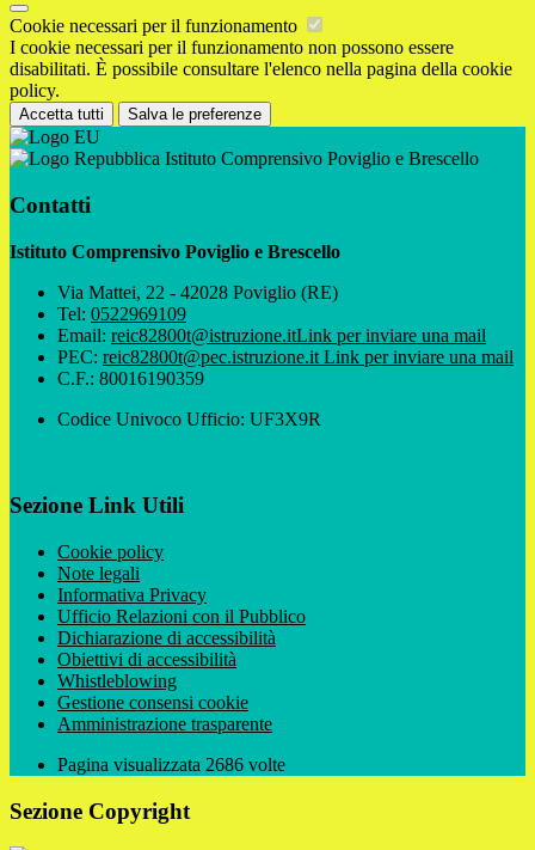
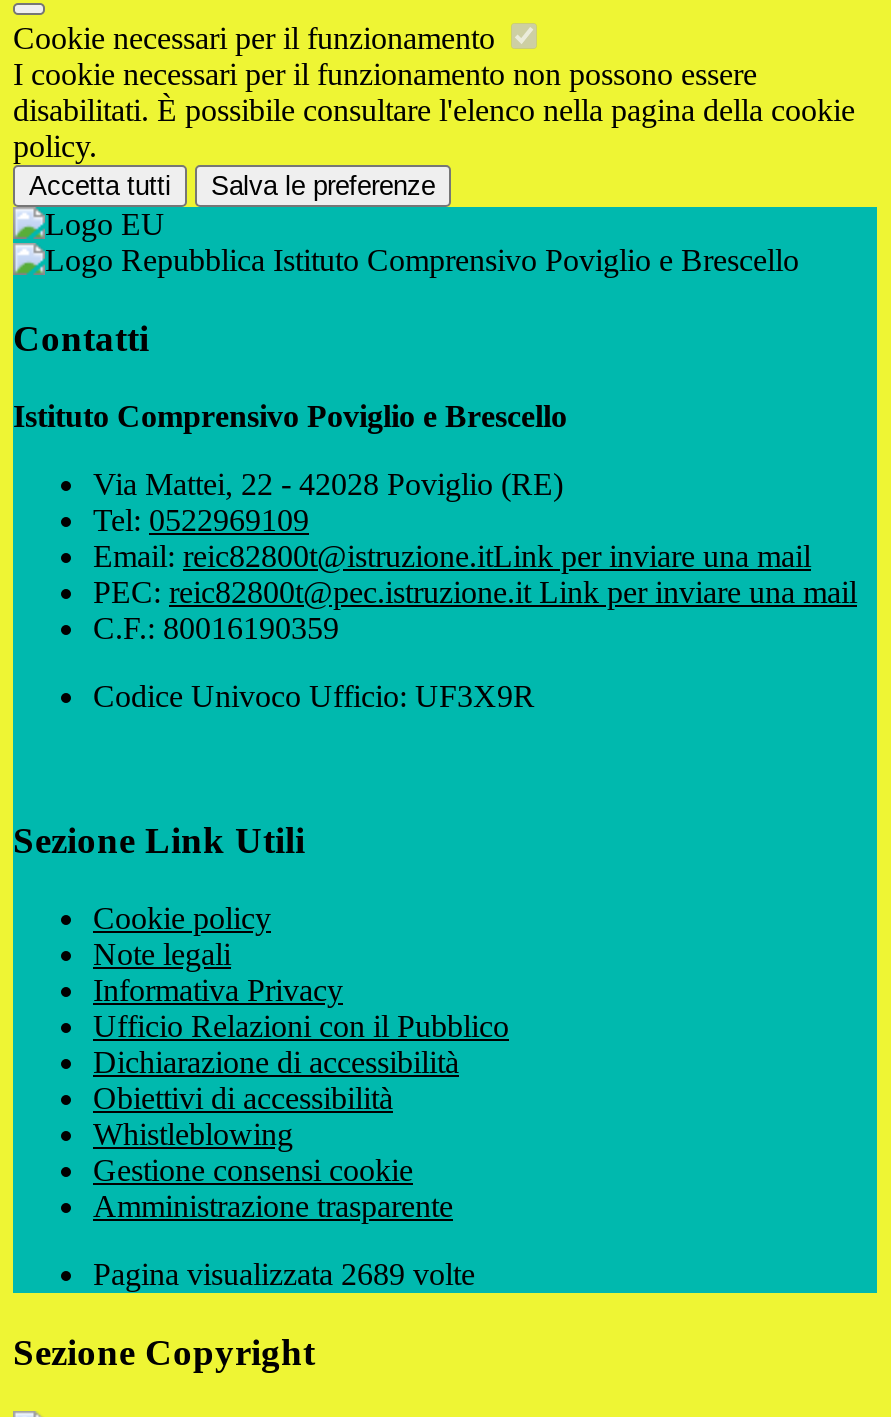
[57,754,285,775] Pagina visualizzata 2686 volte -> [93,1257,475,1291] Pagina visualizzata 2689 volte

